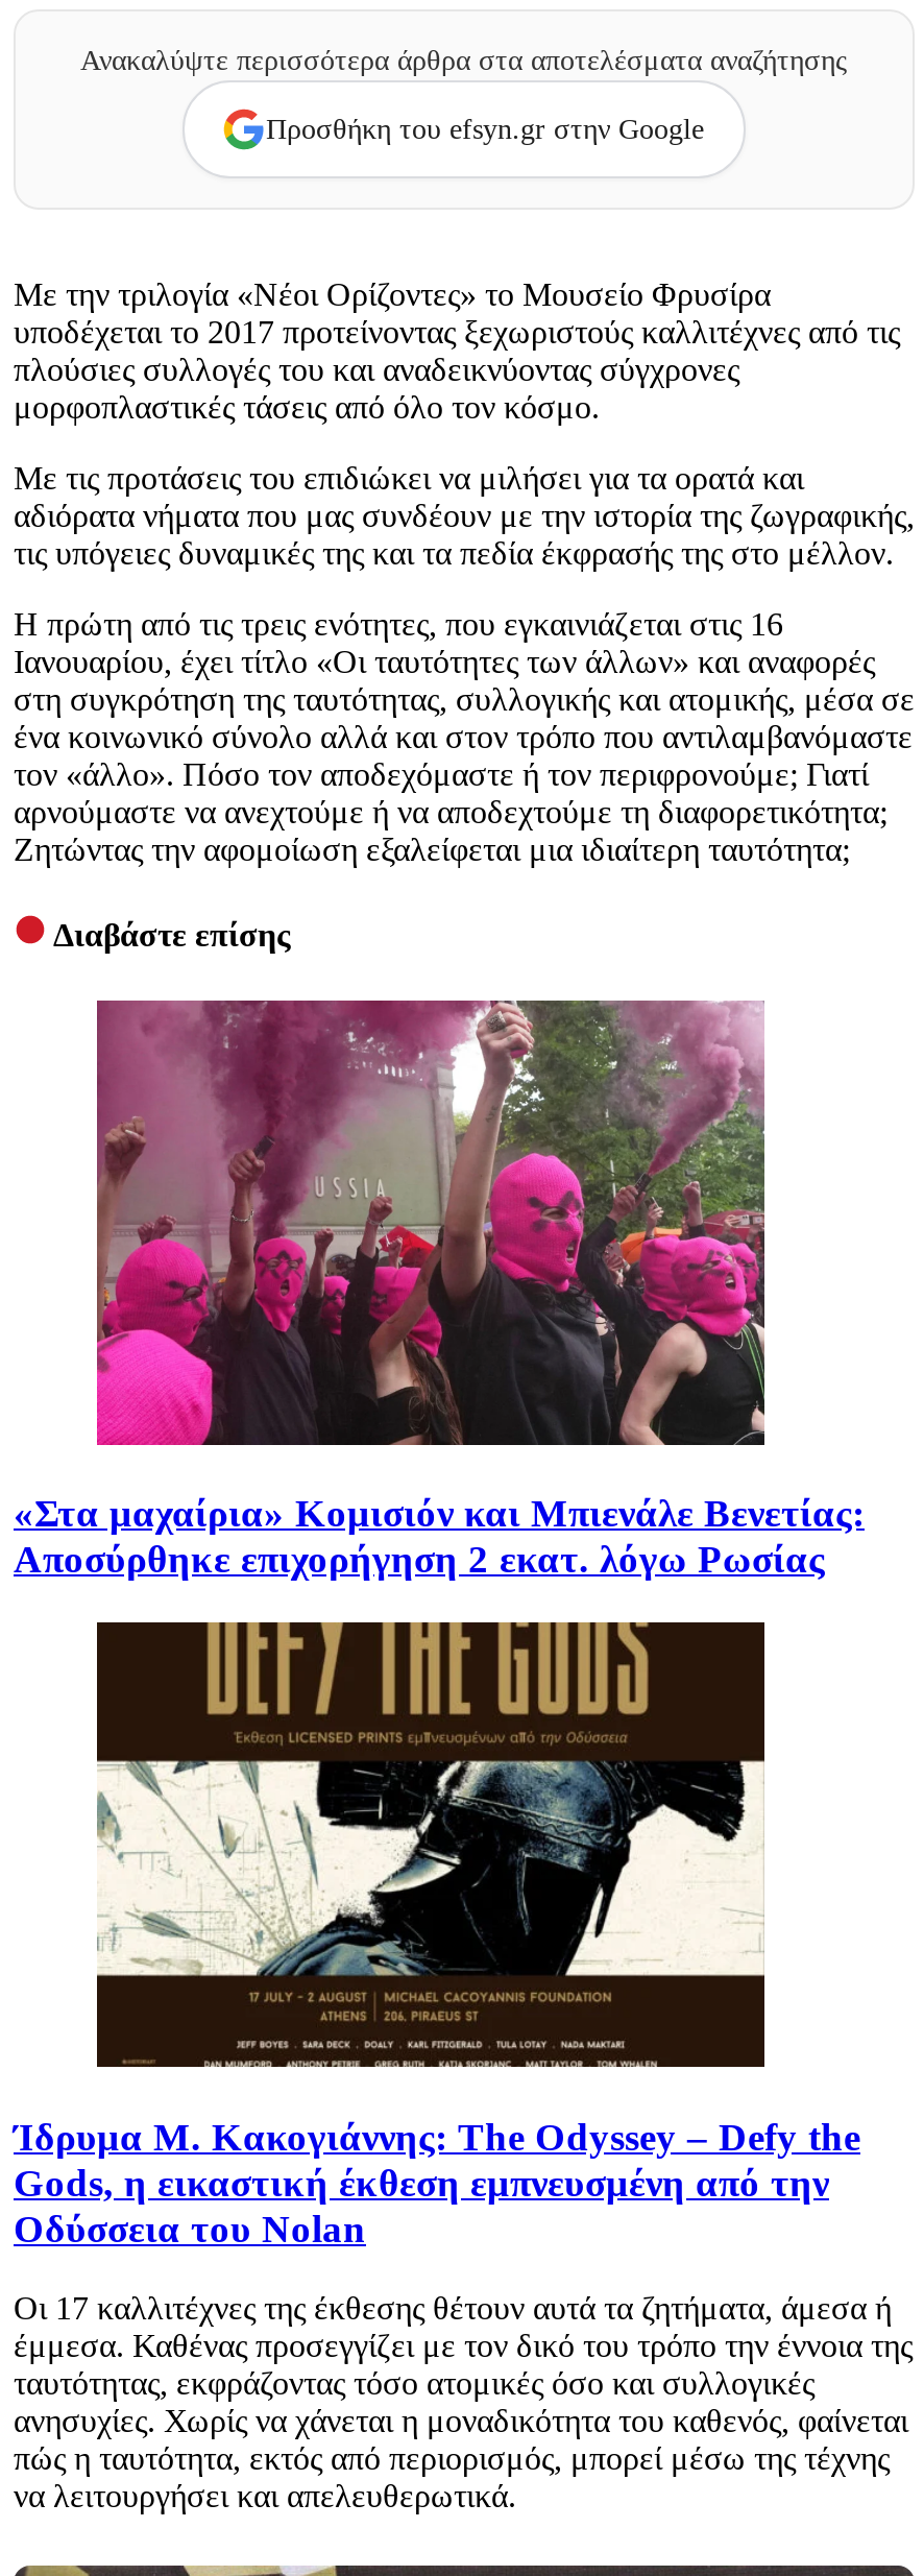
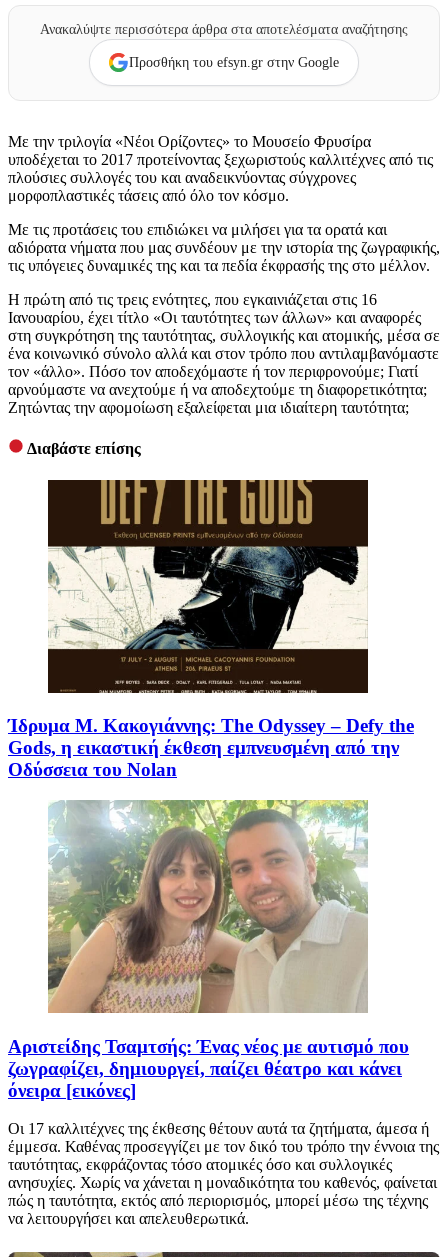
[14,998,865,1581] [image] | «Στα μαχαίρια» Κομισιόν και Μπιενάλε Βενετίας: | Αποσύρθηκε επιχορήγηση 2 εκατ. λόγω Ρωσίας -> none
moved [249,1618,351,1691] -> [121,478,170,513]: [image]
moved [14,1689,860,2250] -> [8,512,414,780]: [image] | Ίδρυμα Μ. Κακογιάννης: The Odyssey – Defy the | Gods, η εικαστική έκθεση εμπνευσμένη από την | Οδύσσεια του Nolan
none -> [8,799,409,1101] [image] | Αριστείδης Τσαμτσής: Ένας νέος με αυτισμό που | ζωγραφίζει, δημιουργεί, παίζει θέατρο και κάνει | όνειρα [εικόνες]

